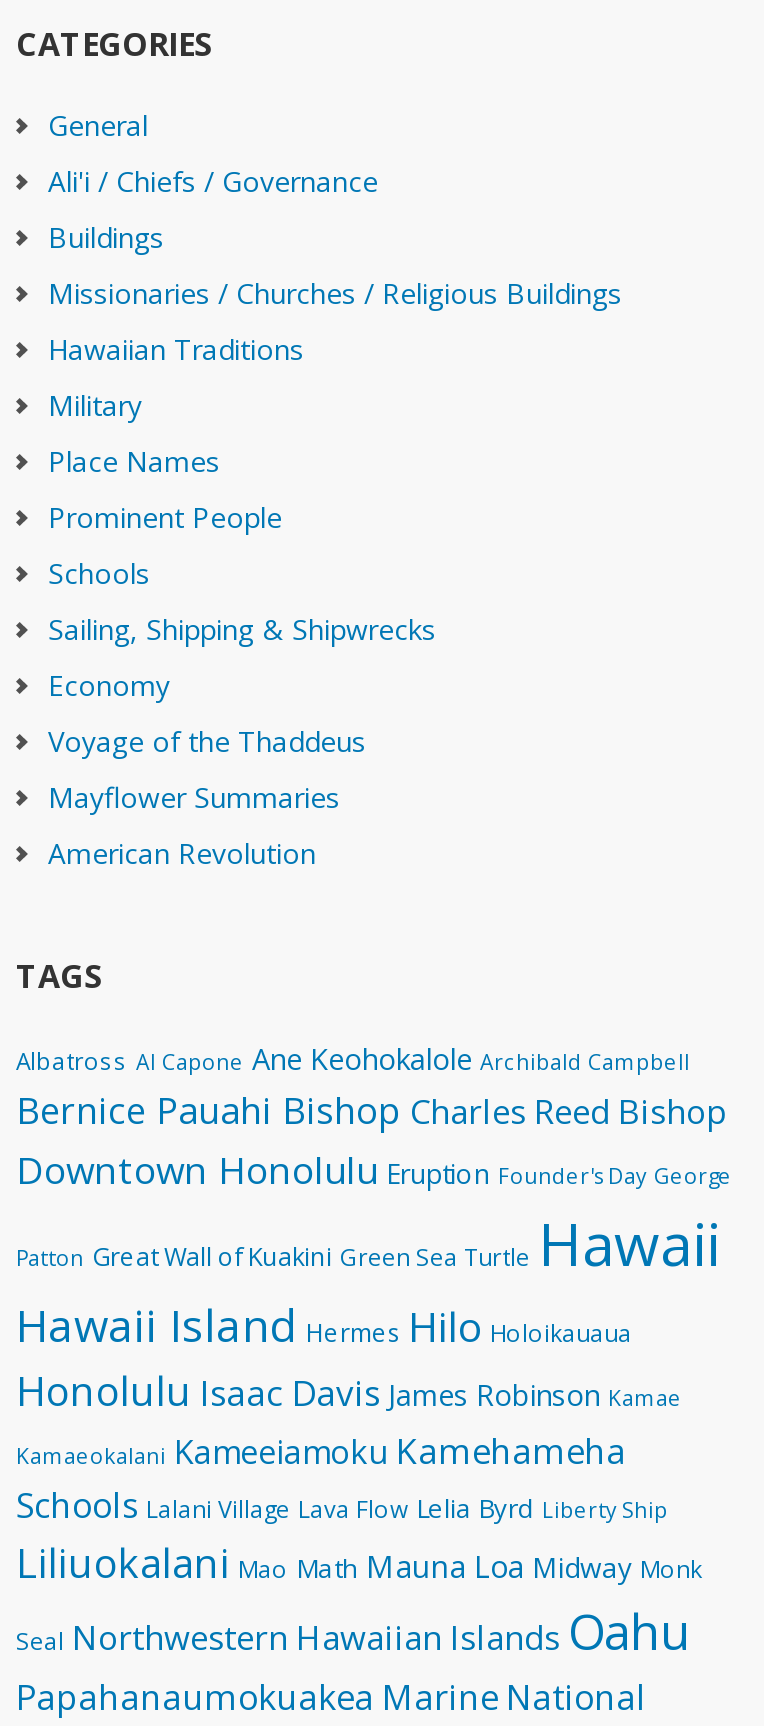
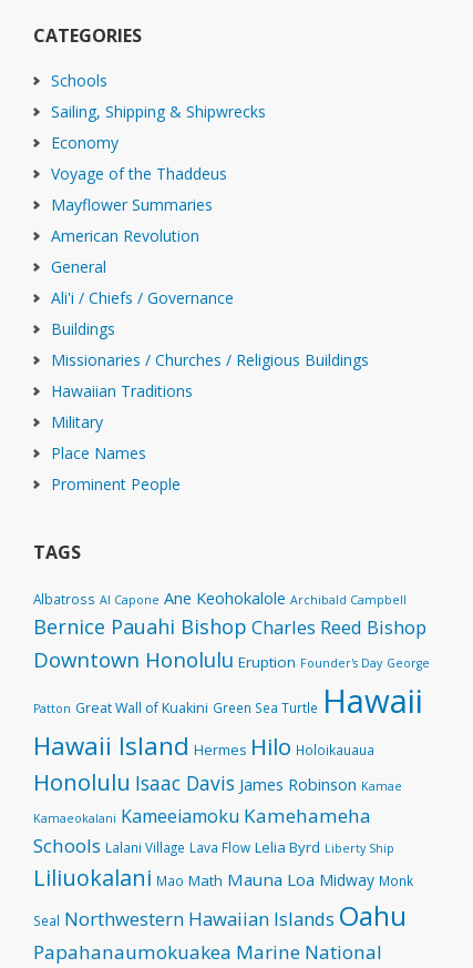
moved [48,106,622,536] -> [51,256,369,495]: General | Ali'i / Chiefs / Governance | Buildings | Missionaries / Churches / Religious Buildings | Hawaiian Traditions | Military | Place Names | Prominent People
moved [48,554,436,872] -> [51,70,266,246]: Schools | Sailing, Shipping & Shipwrecks | Economy | Voyage of the Thaddeus | Mayflower Summaries | American Revolution

